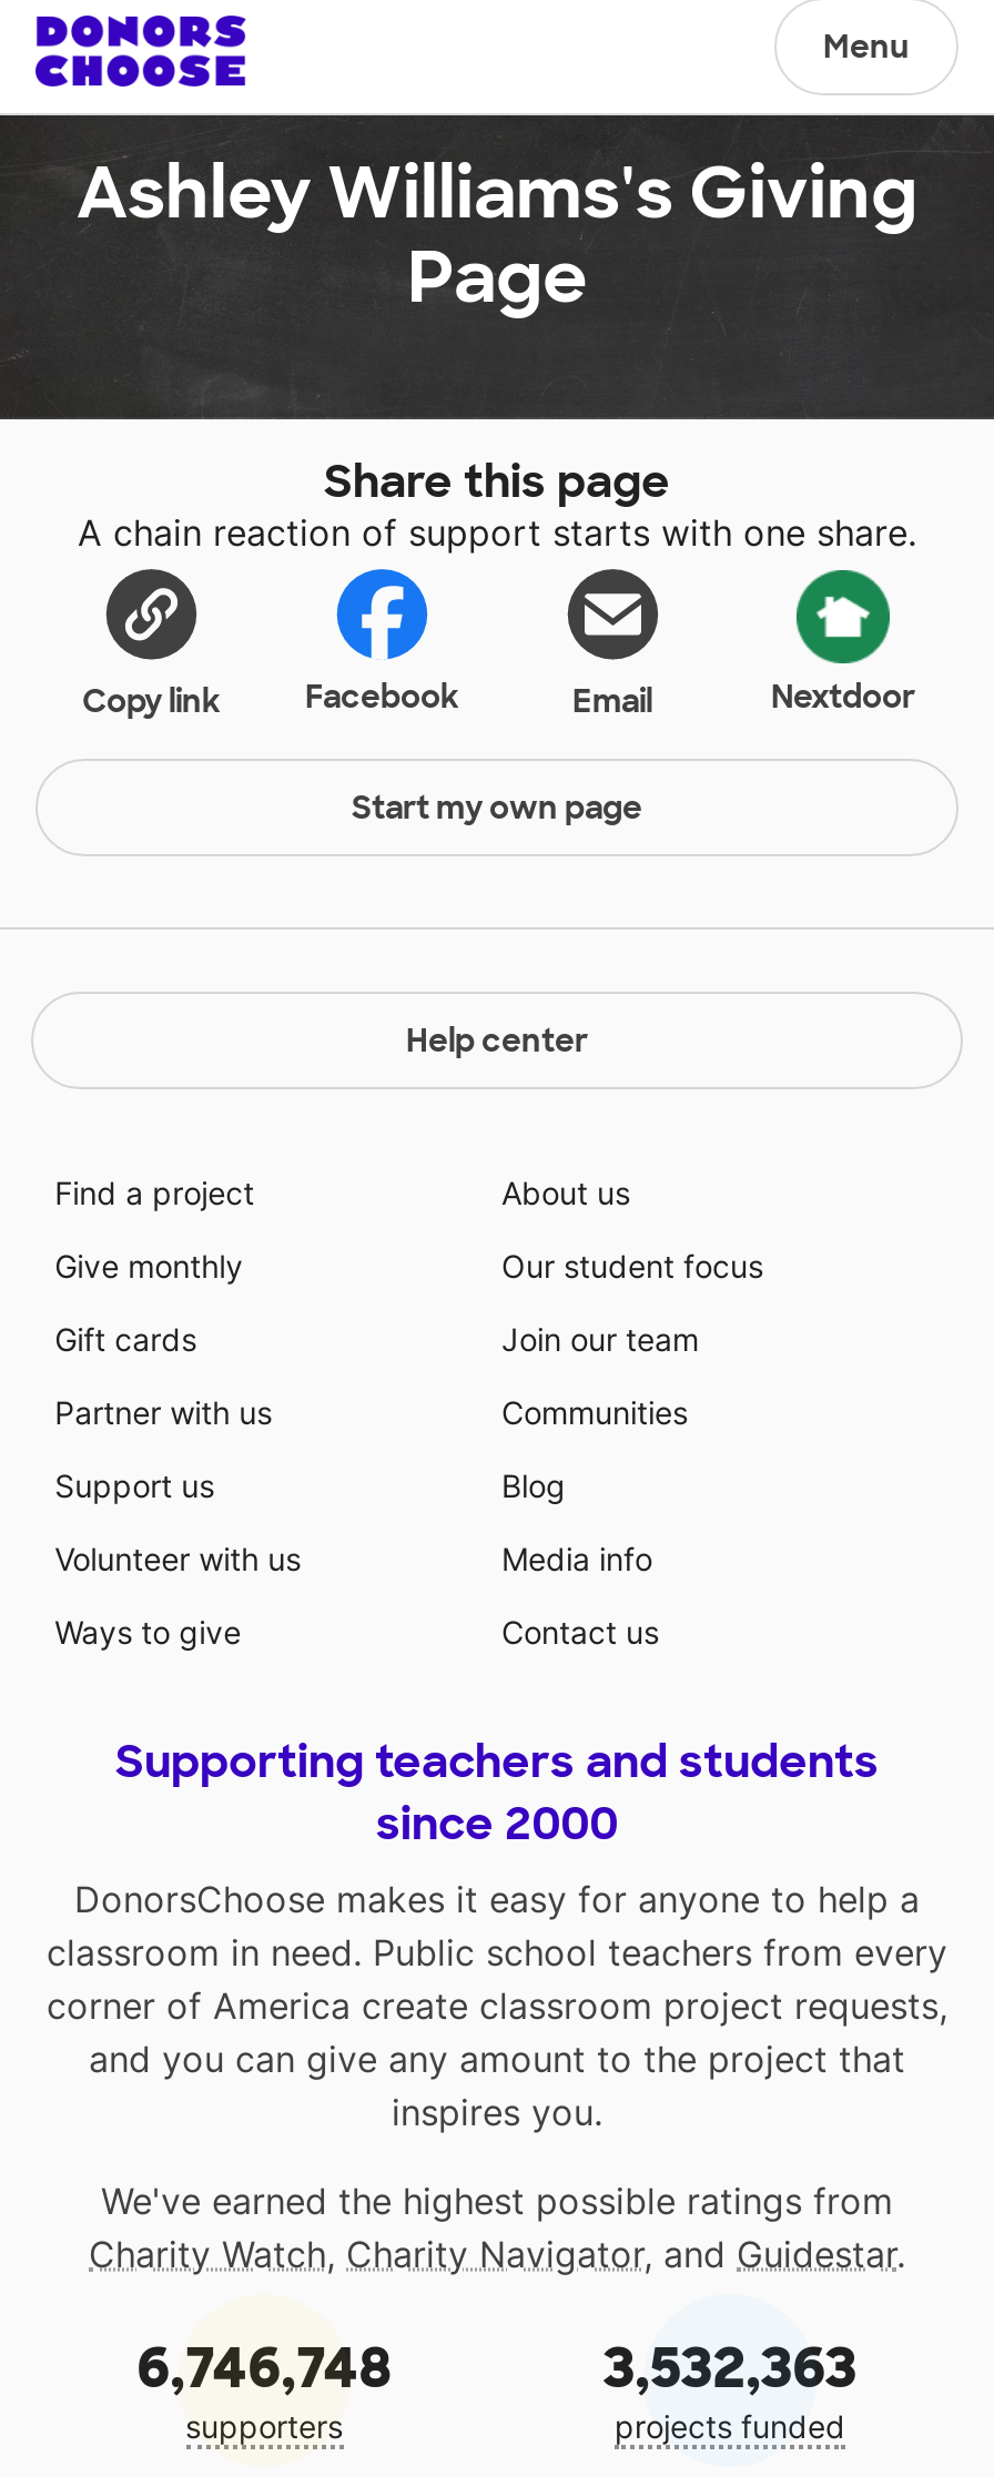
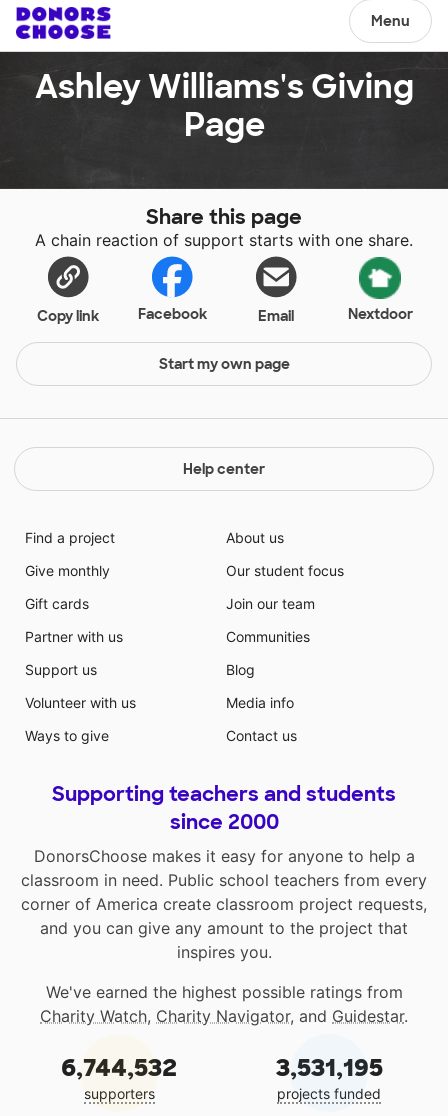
[136,2334,392,2403] 6,746,748 -> [61,1052,177,1083] 6,744,532
[603,2334,856,2403] 3,532,363 -> [275,1052,382,1083] 3,531,195

